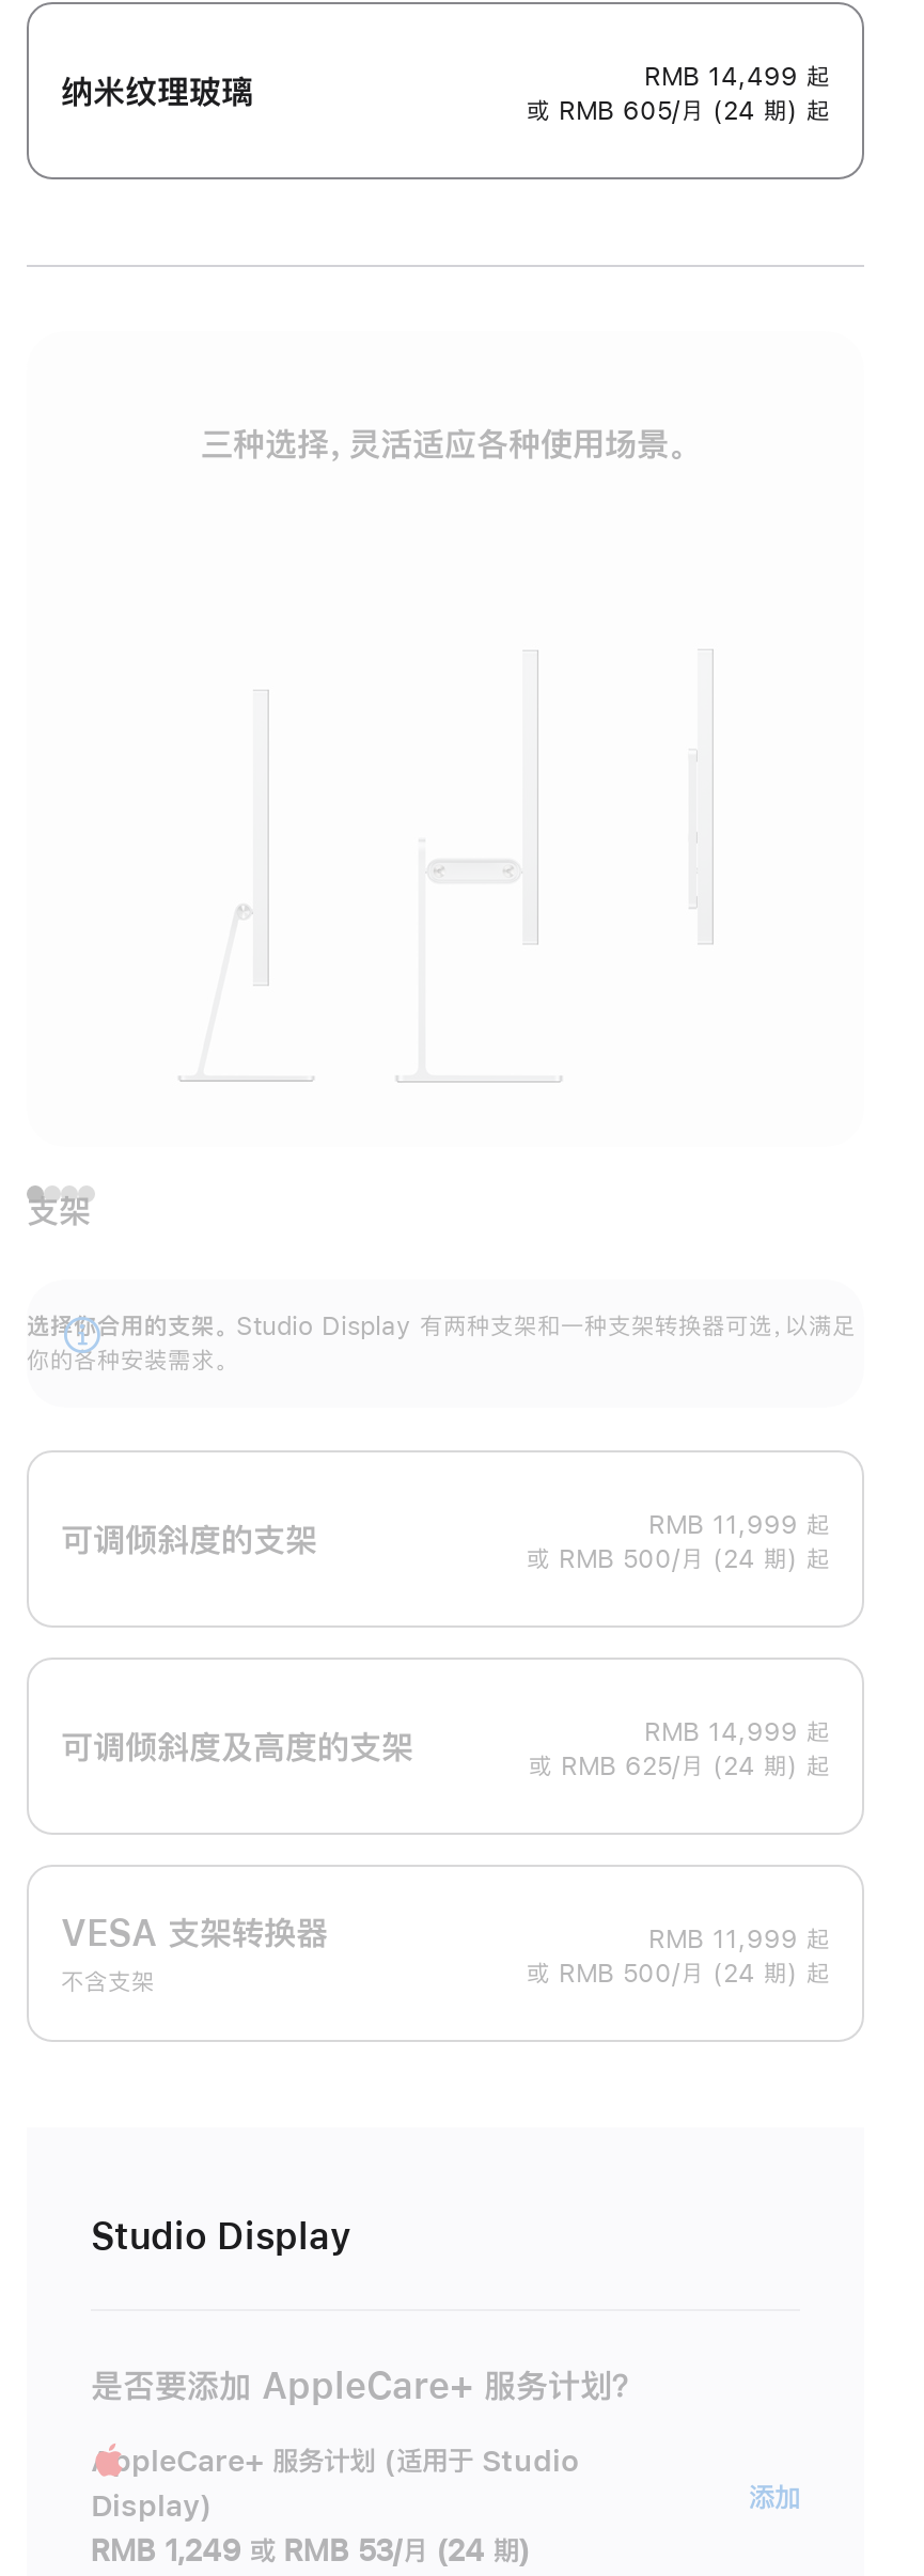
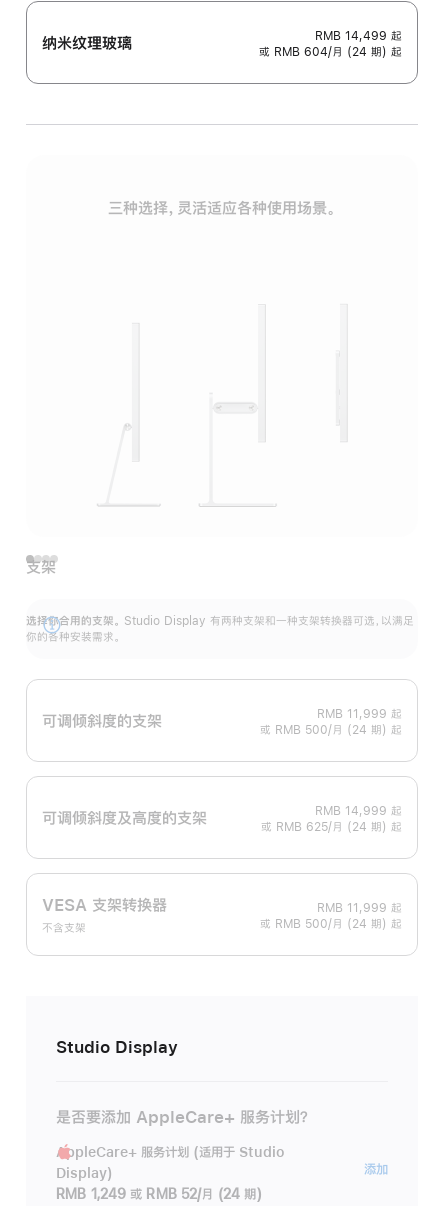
[527,99,830,124] 或 RMB 605/月 (24 期) 起 -> [259,46,402,58] 或 RMB 604/月 (24 期) 起
[91,2536,530,2566] RMB 1,249 或 RMB 53/月 (24 期) -> [56,1187,262,1201] RMB 1,249 或 RMB 52/月 (24 期)

